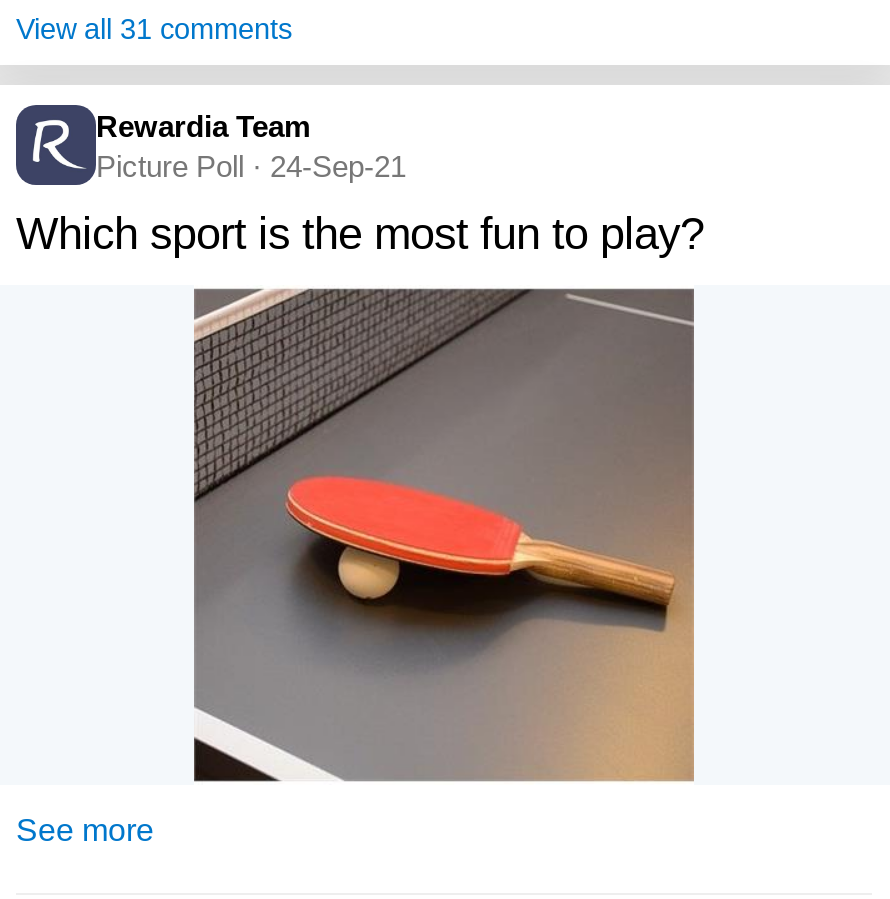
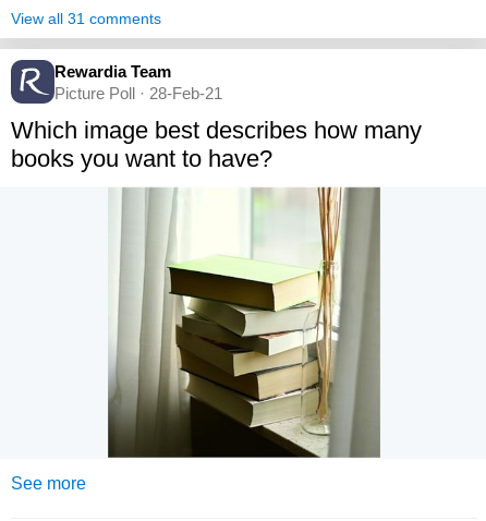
[96,148,406,182] Picture Poll · 24-Sep-21 -> [54,83,222,102] Picture Poll · 28-Feb-21
[16,209,704,259] Which sport is the most fun to play? -> [11,117,422,172] Which image best describes how many | books you want to have?
[192,287,694,783] [image] -> [107,187,380,459] [image]

